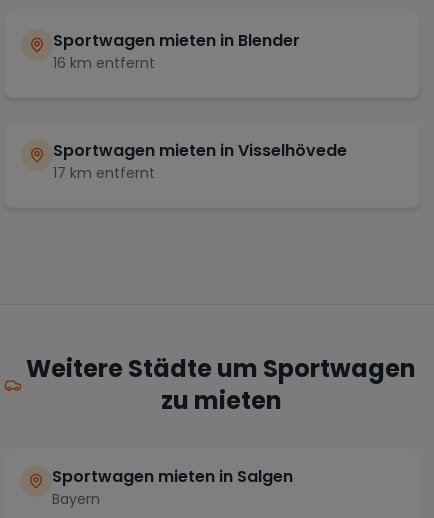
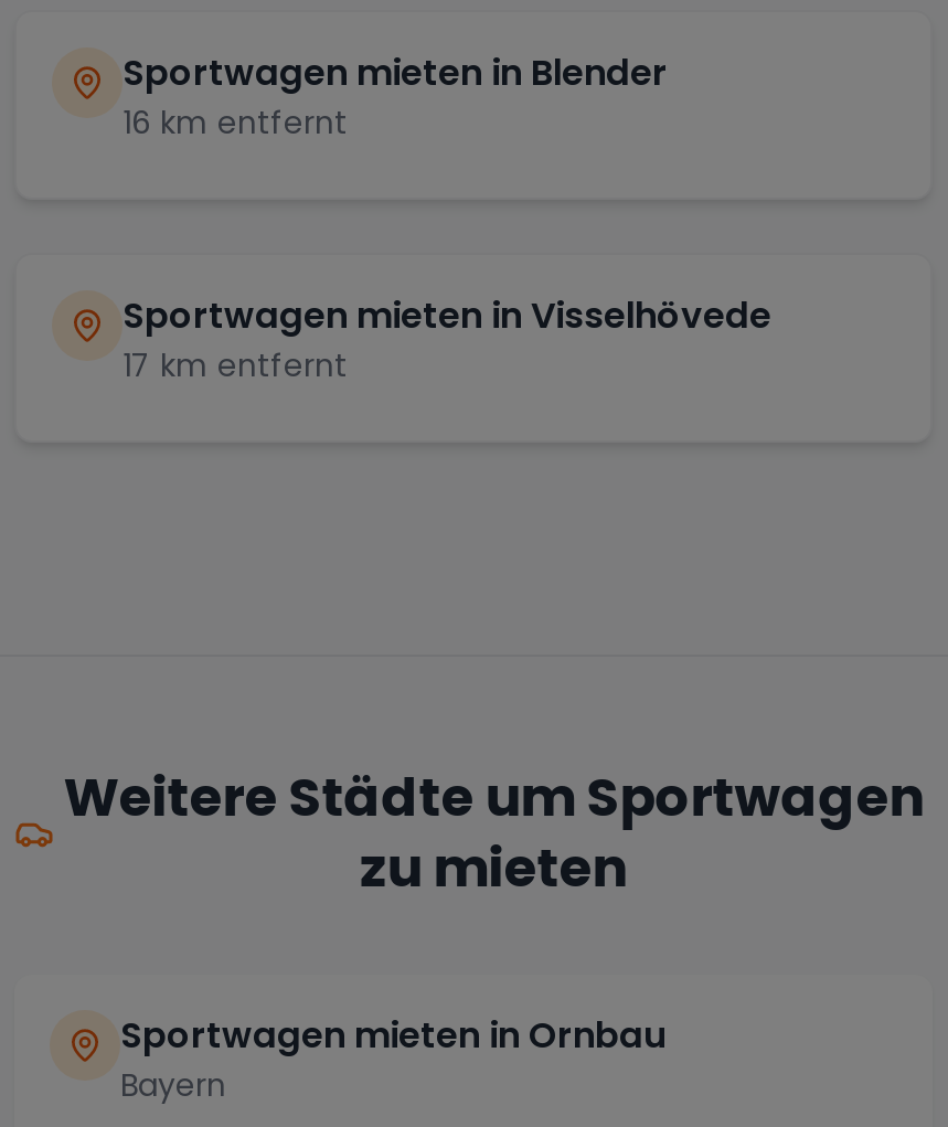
[52,465,293,488] Sportwagen mieten in Salgen -> [120,1010,665,1061] Sportwagen mieten in Ornbau

